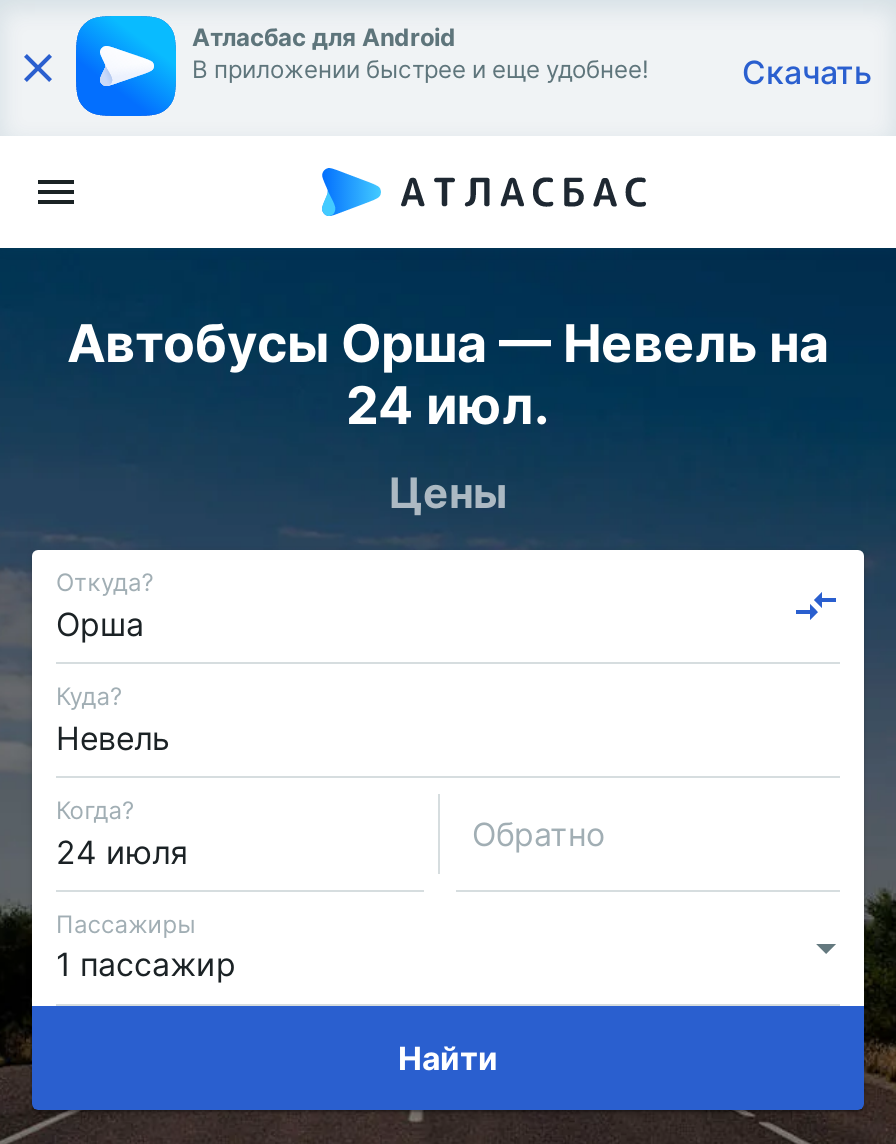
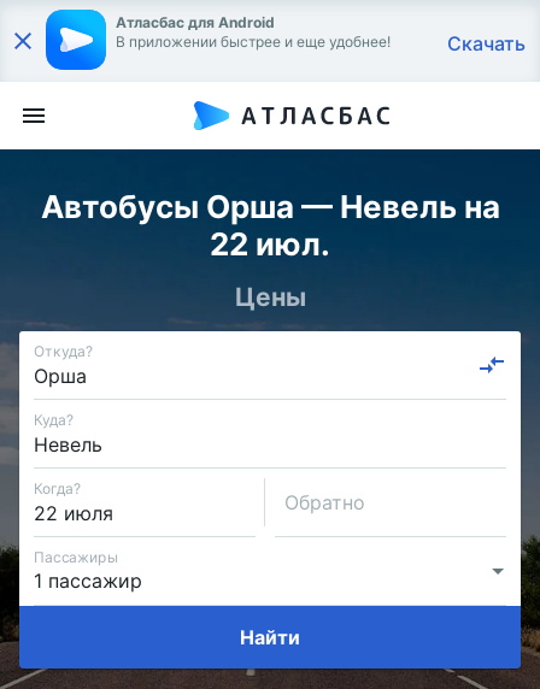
[346,374,550,436] 24 июл. -> [210,225,330,263] 22 июл.

